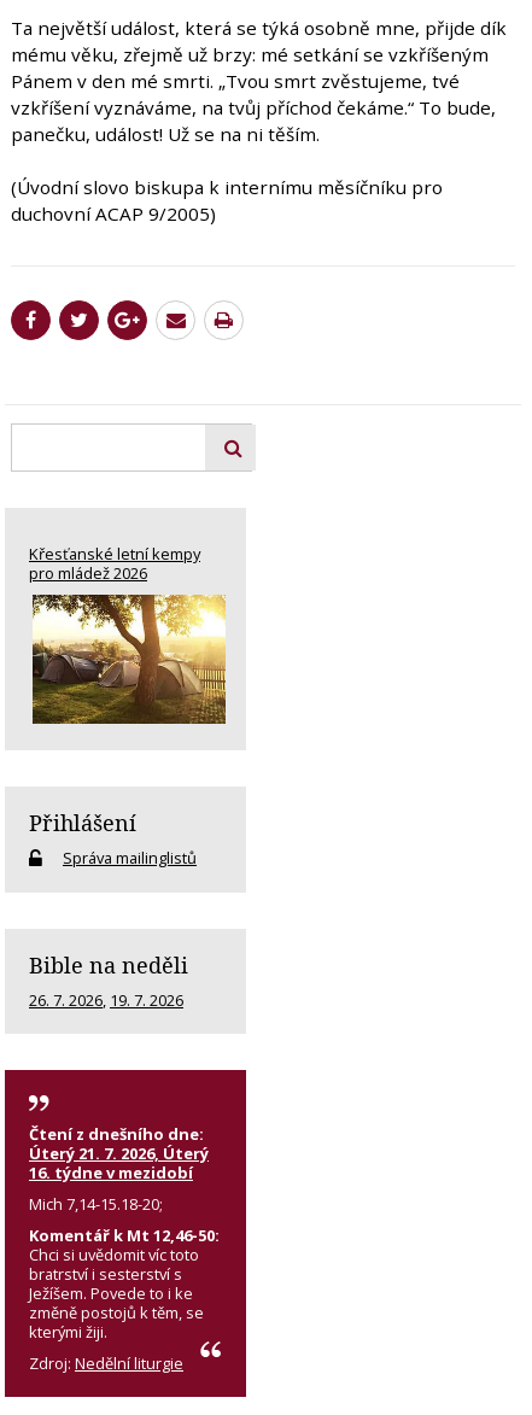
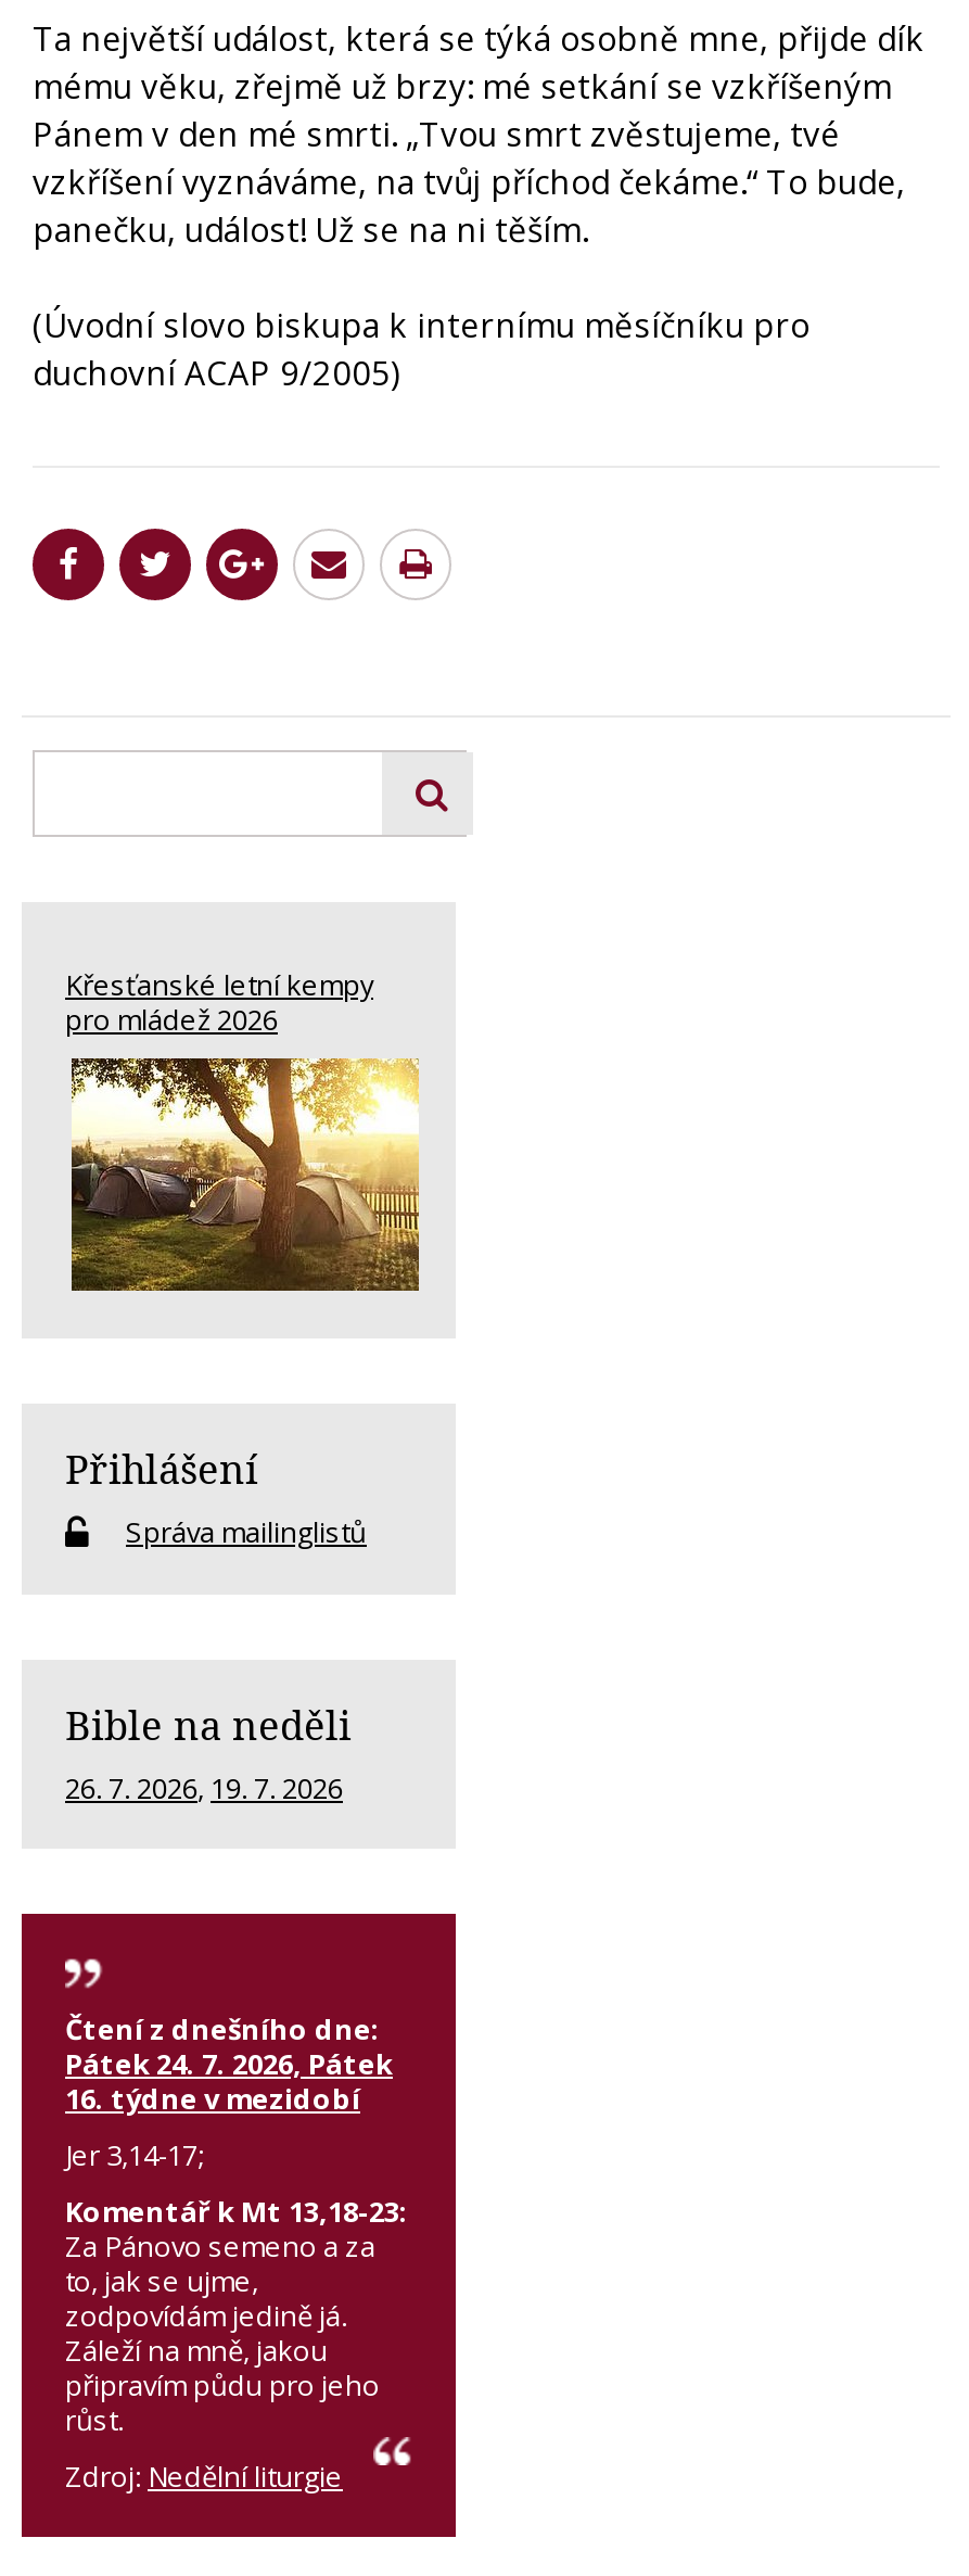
[29,1143,209,1164] Úterý 21. 7. 2026, Úterý -> [65,2045,393,2084] Pátek 24. 7. 2026, Pátek
[29,1193,220,1343] Mich 7,14-15.18-20; | Komentář k Mt 12,46-50: | Chci si uvědomit víc toto | bratrství i sesterství s | Ježíšem. Povede to i ke | změně postojů k těm, se | kterými žiji. -> [65,2136,408,2440] Jer 3,14-17; | Komentář k Mt 13,18-23: | Za Pánovo semeno a za | to, jak se ujme, | zodpovídám jedině já. | Záleží na mně, jakou | připravím půdu pro jeho | růst.

